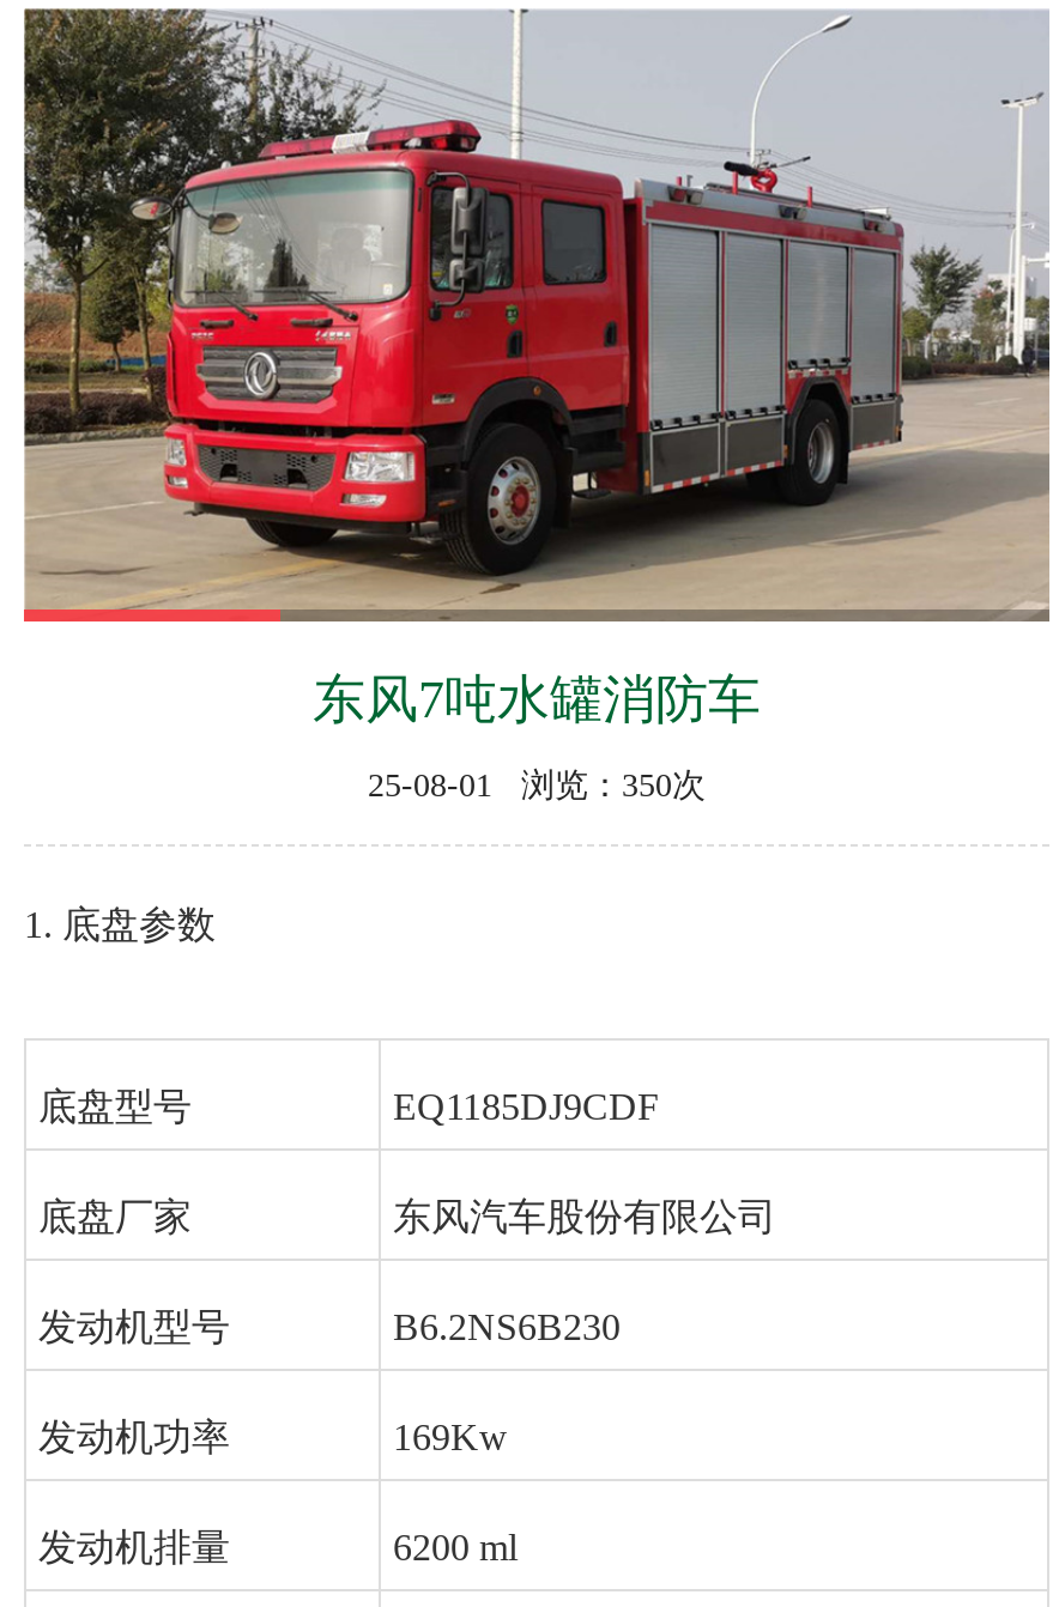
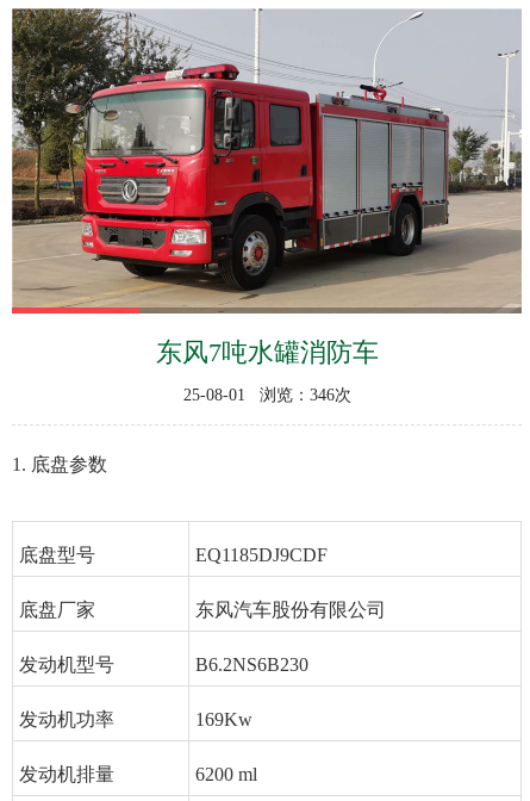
[368,769,706,804] 25-08-01 浏览：350次 -> [183,387,351,405] 25-08-01 浏览：346次

